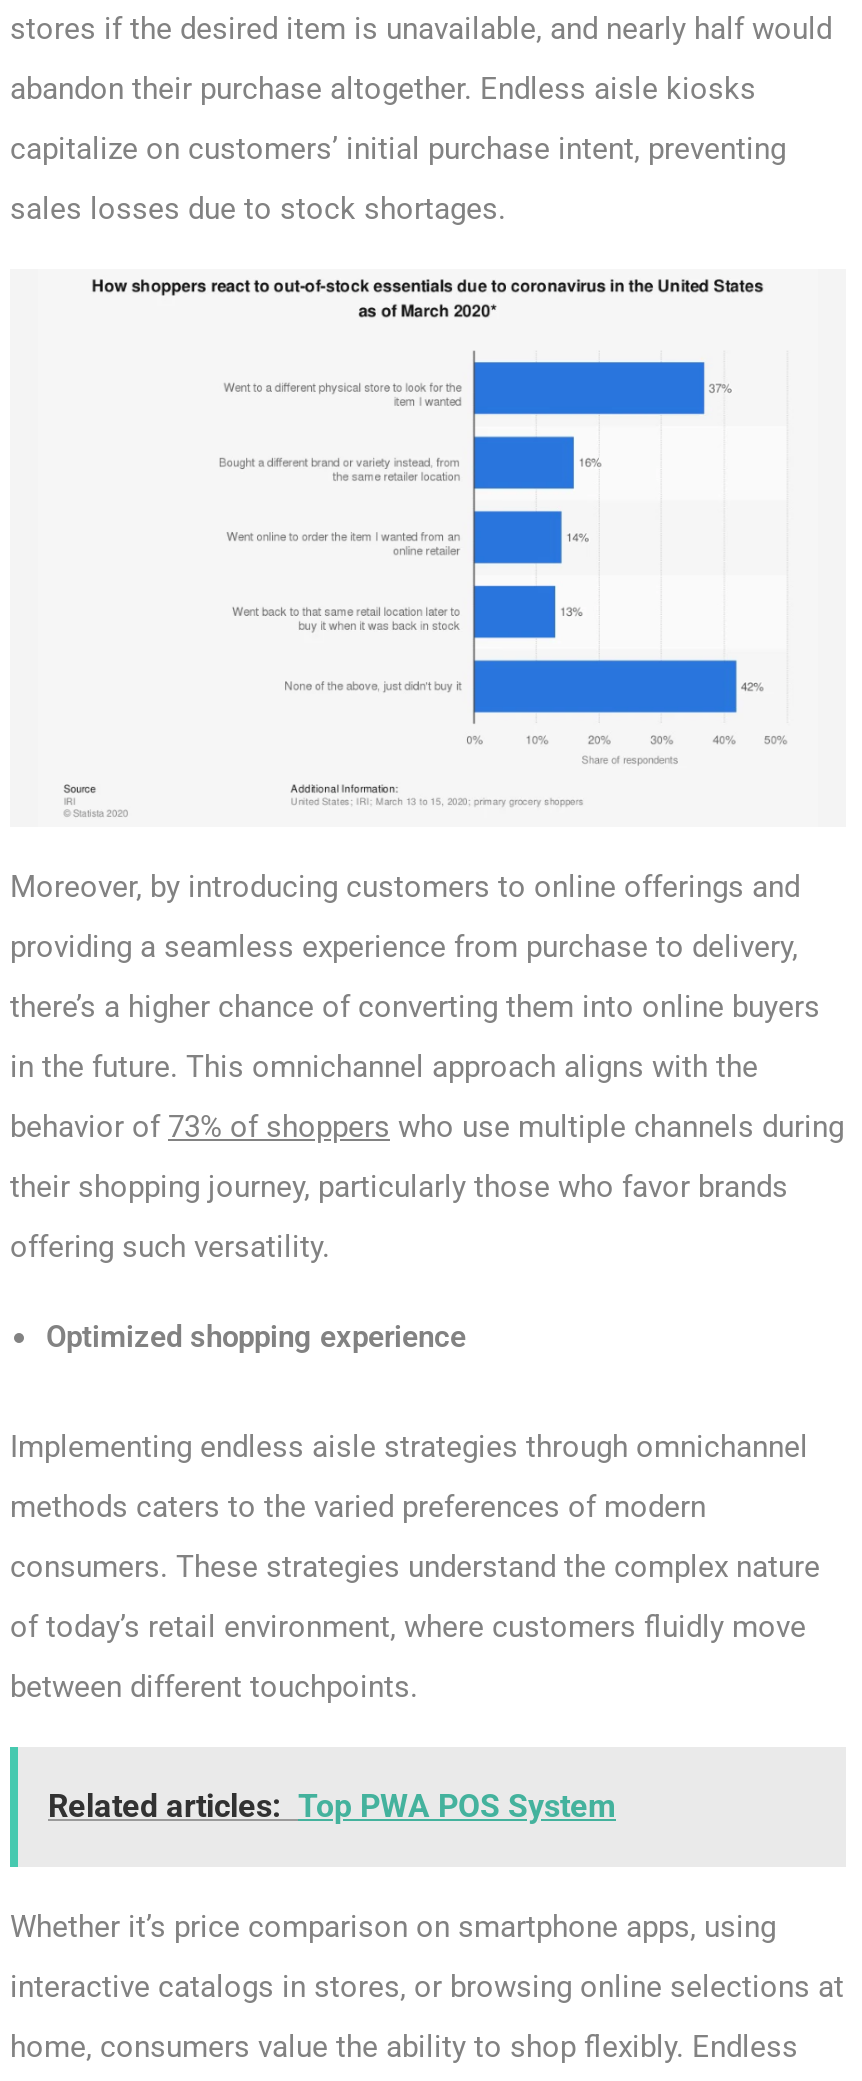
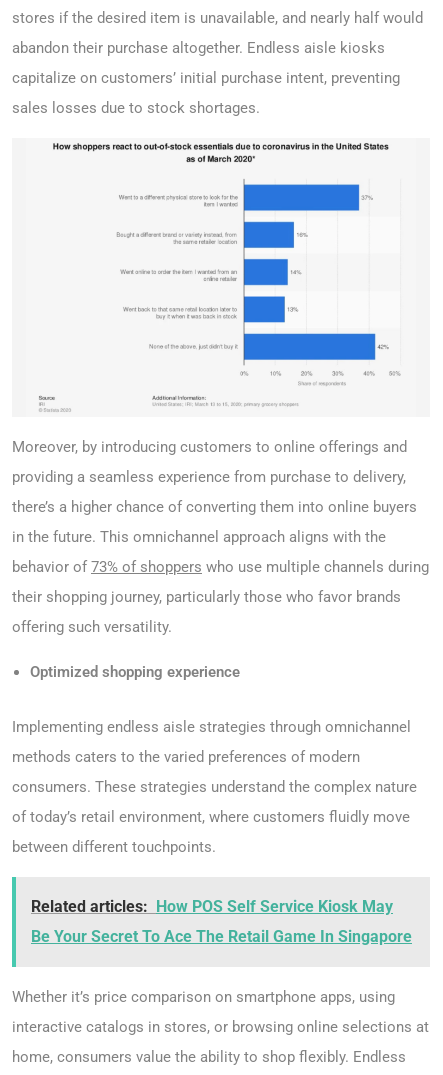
[48,1787,616,1825] Related articles: Top PWA POS System -> [31,897,412,946] Related articles: How POS Self Service Kiosk May | Be Your Secret To Ace The Retail Game In Singapore

